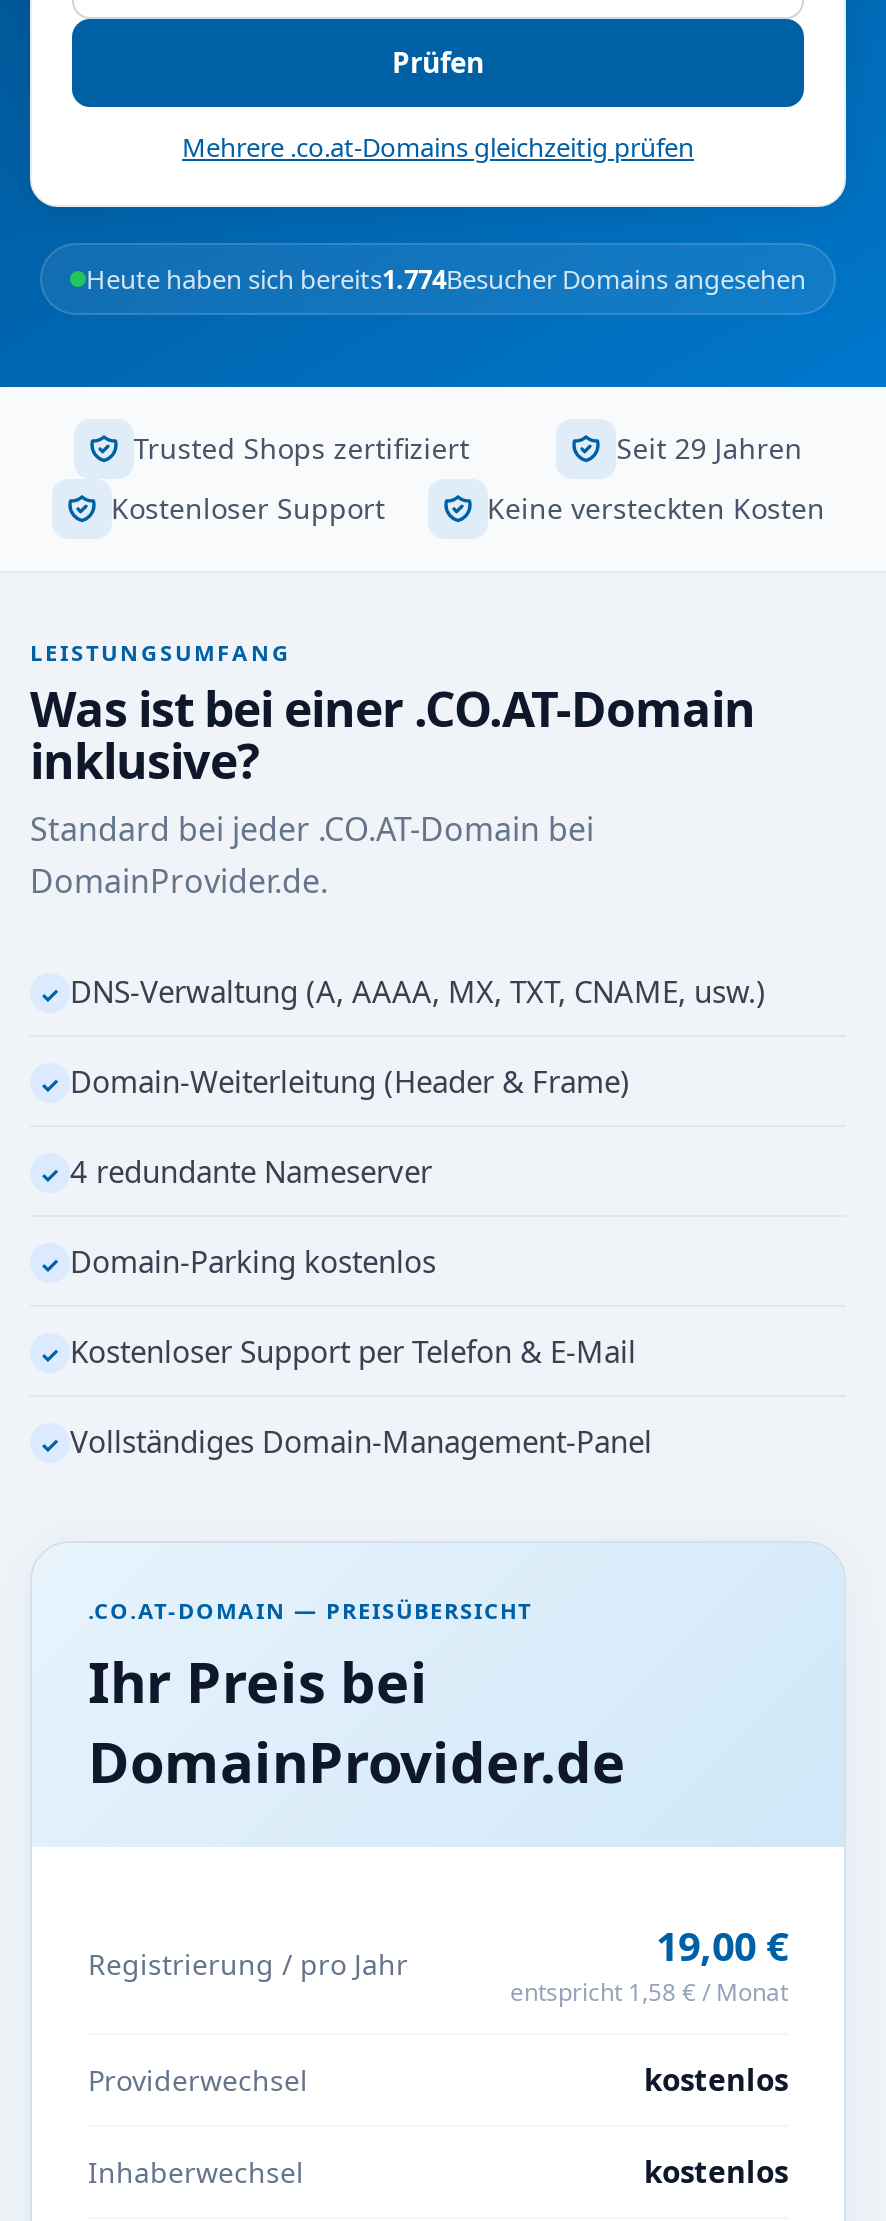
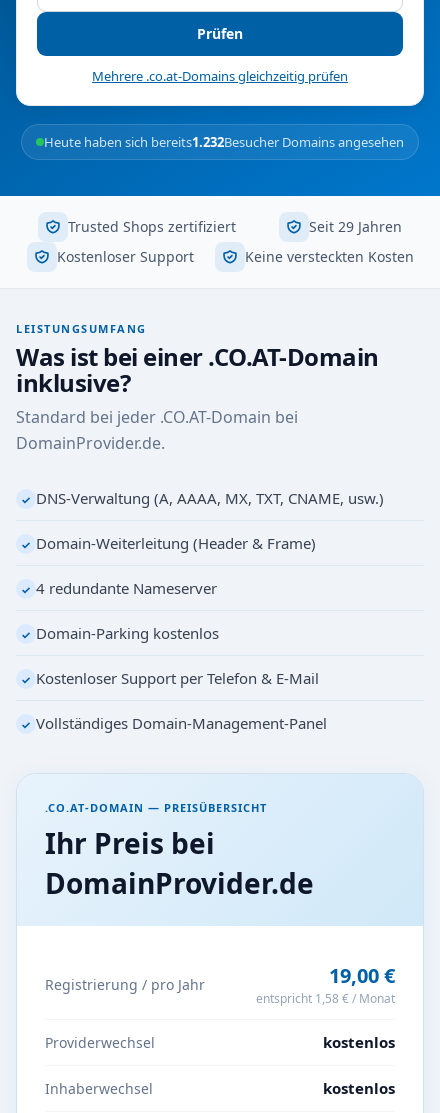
[86,261,806,297] Heute haben sich bereits1.774Besucher Domains angesehen -> [44,133,404,151] Heute haben sich bereits1.232Besucher Domains angesehen

